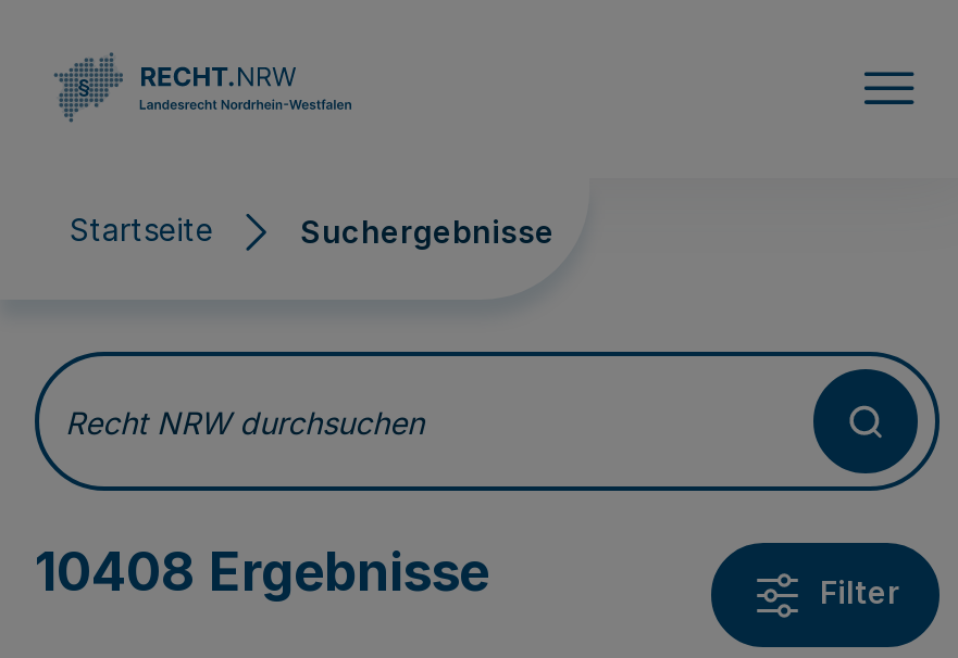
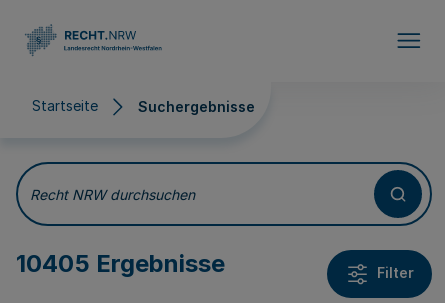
[35,541,489,604] 10408 Ergebnisse -> [16,249,225,278] 10405 Ergebnisse

